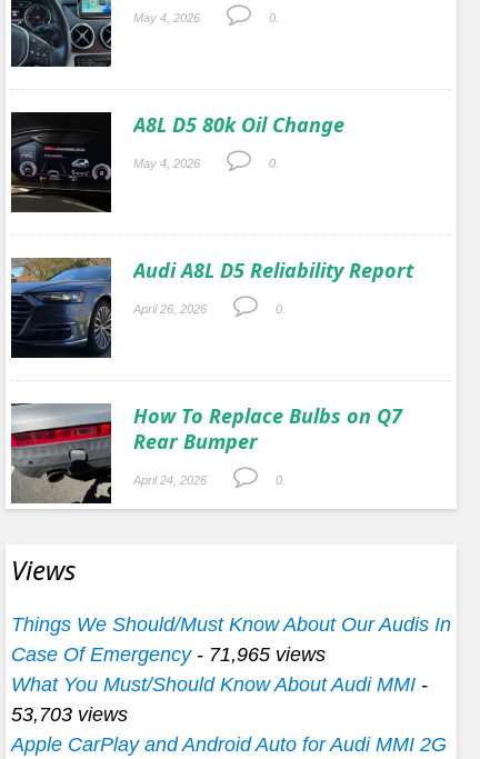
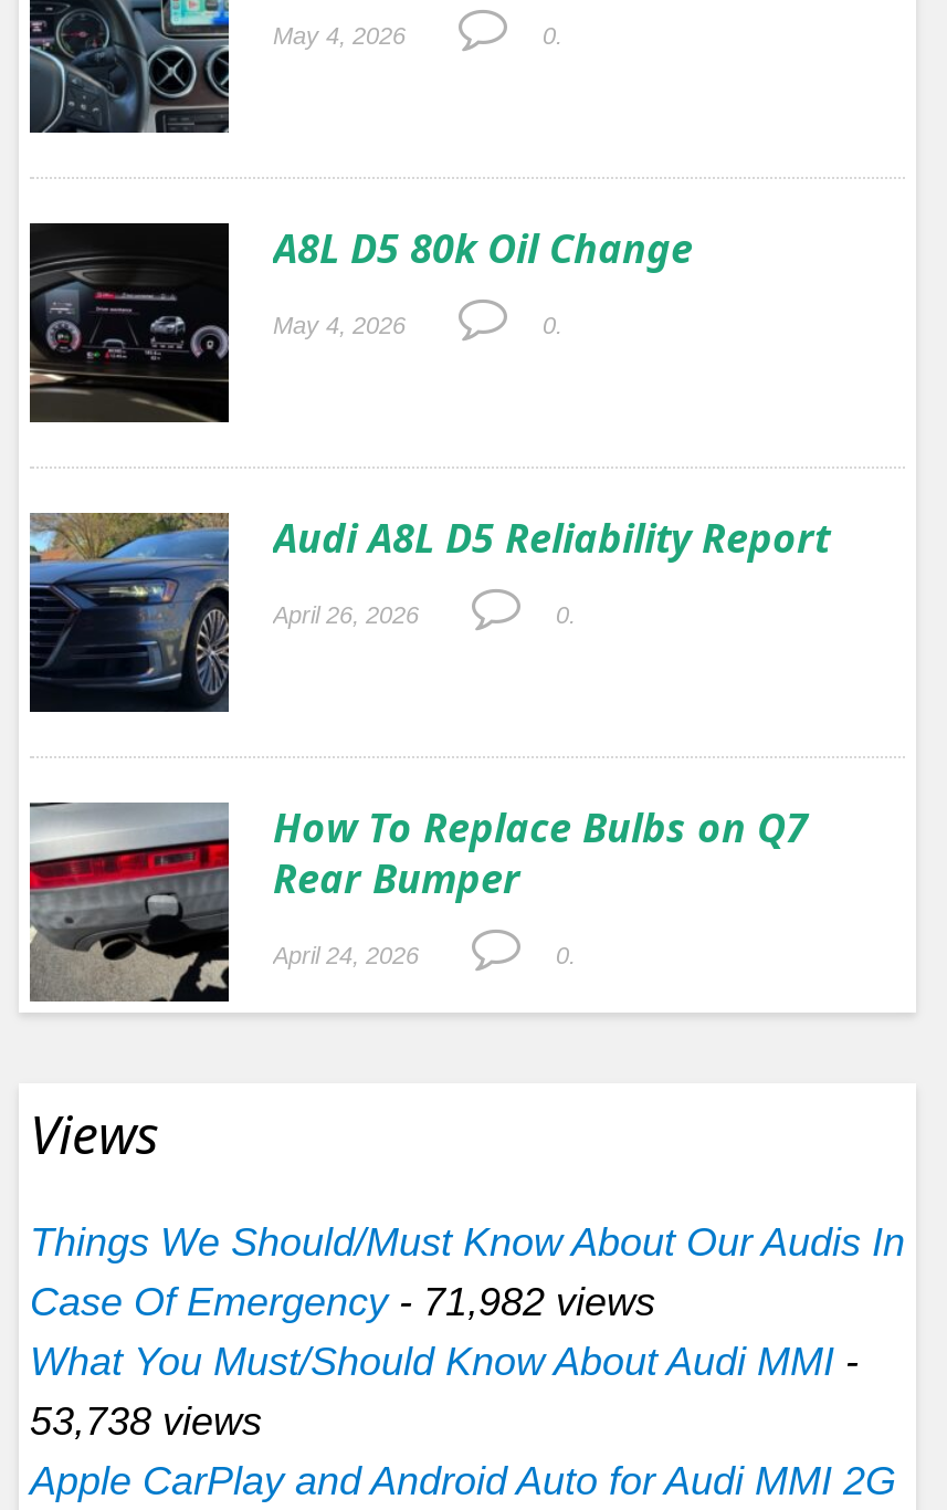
[11,643,326,665] Case Of Emergency - 71,965 views -> [30,1279,655,1323] Case Of Emergency - 71,982 views
[11,703,128,725] 53,703 views -> [30,1399,262,1443] 53,738 views

